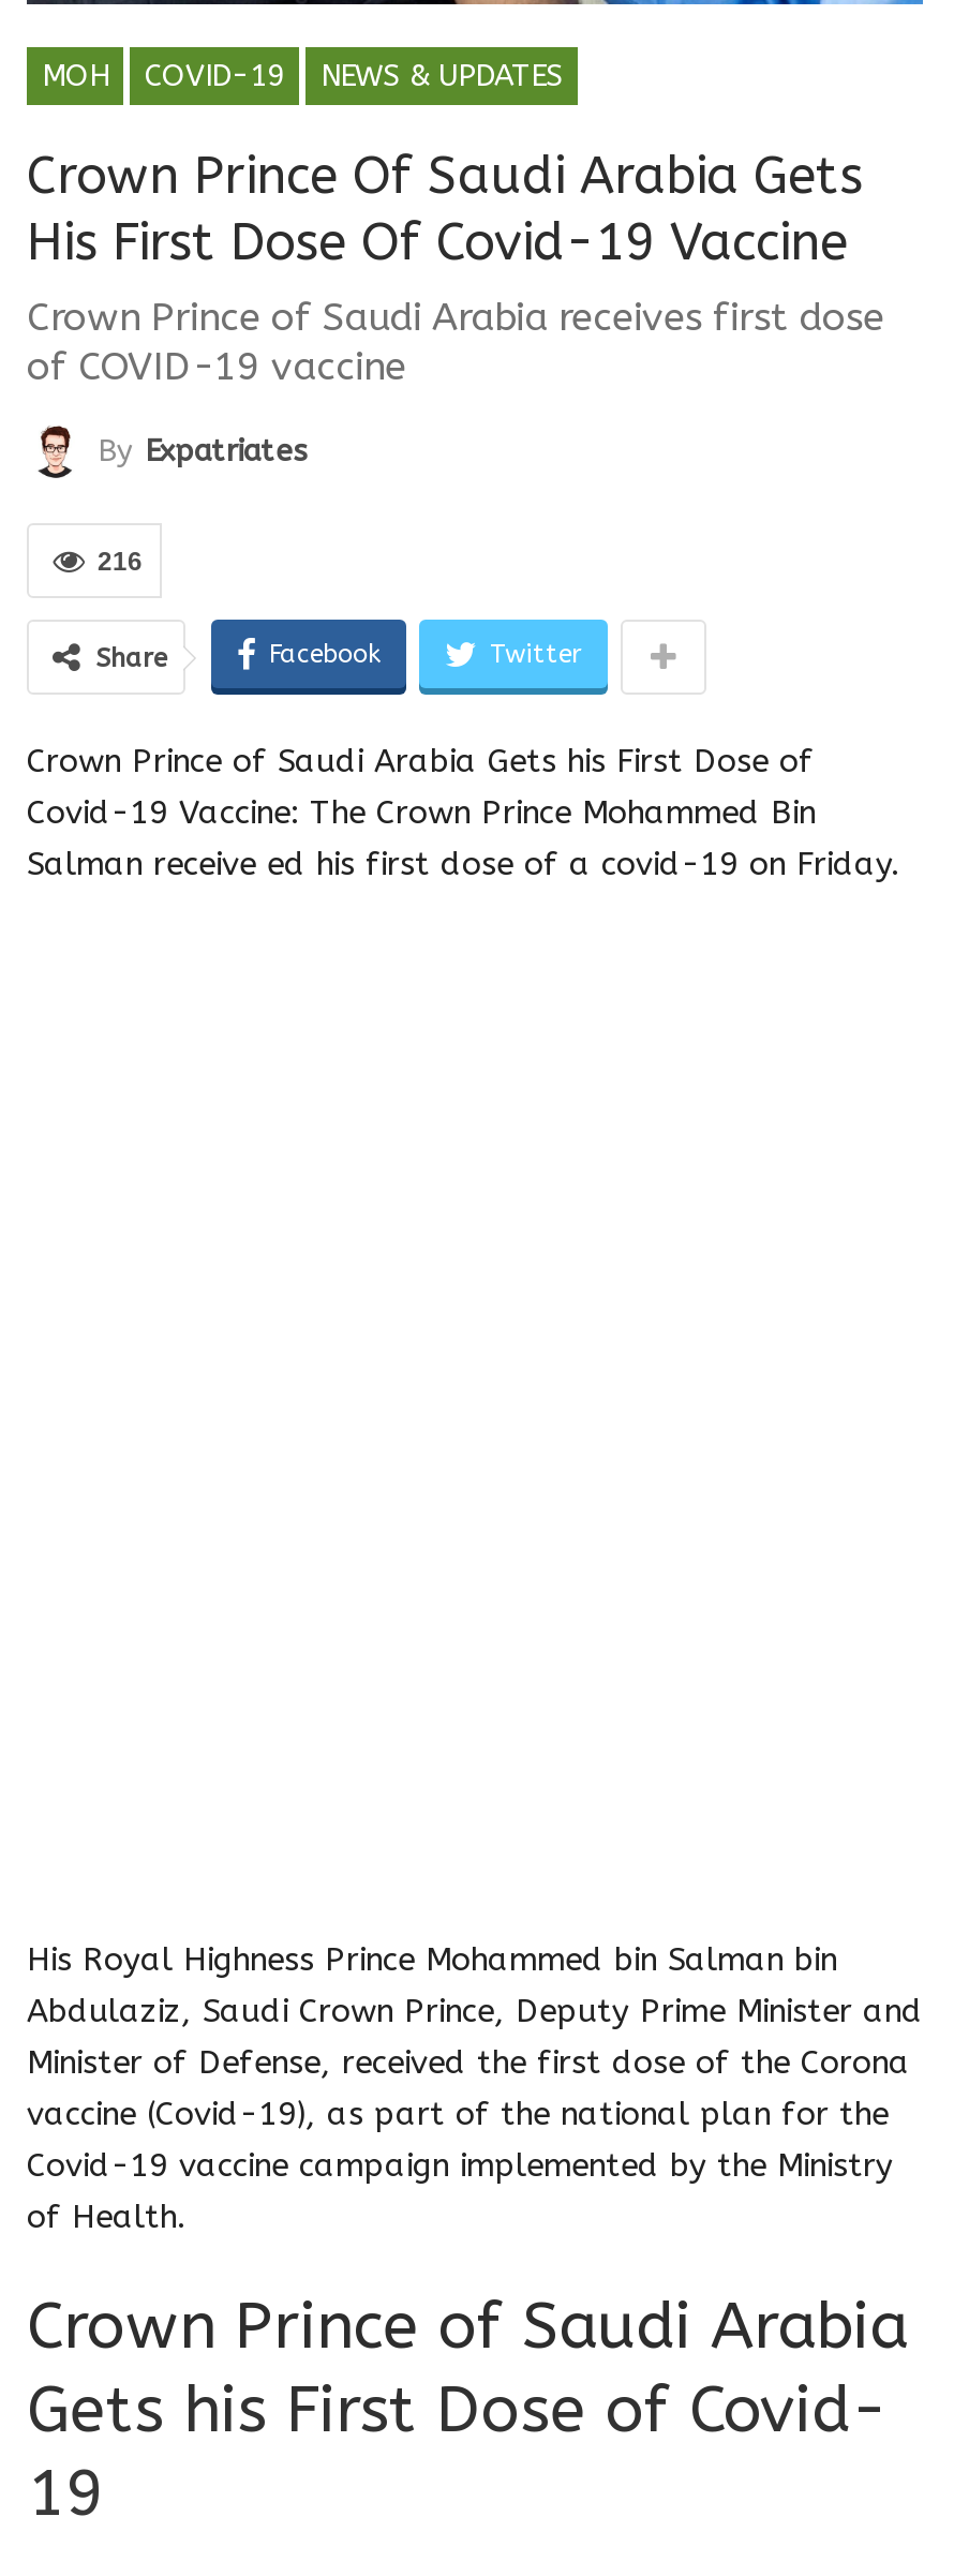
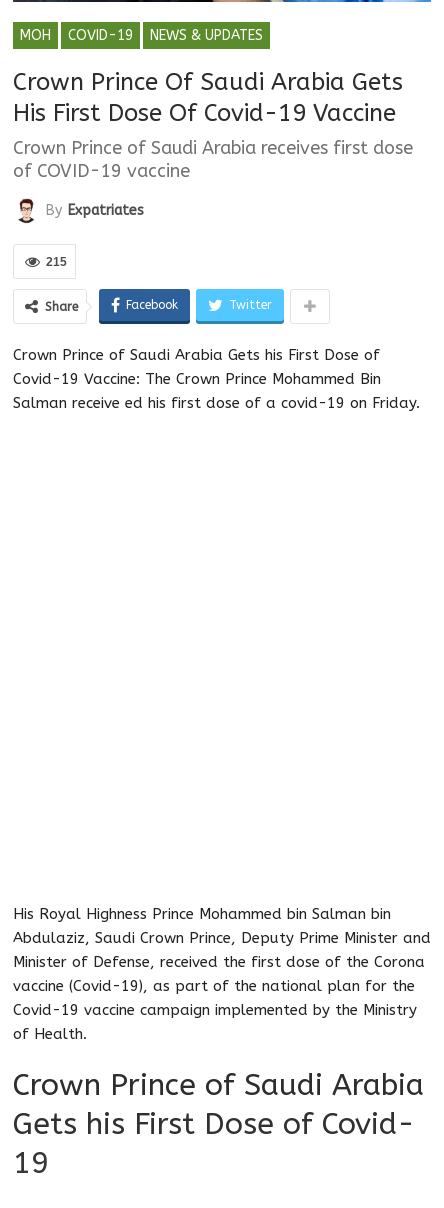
[98,547,143,577] 216 -> [46,255,67,269] 215

